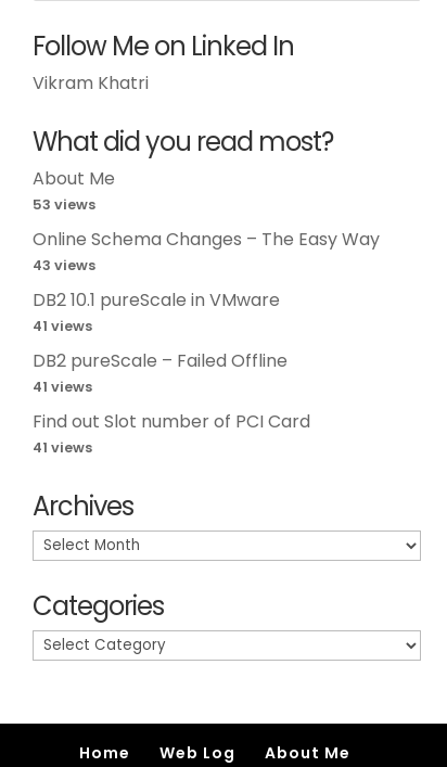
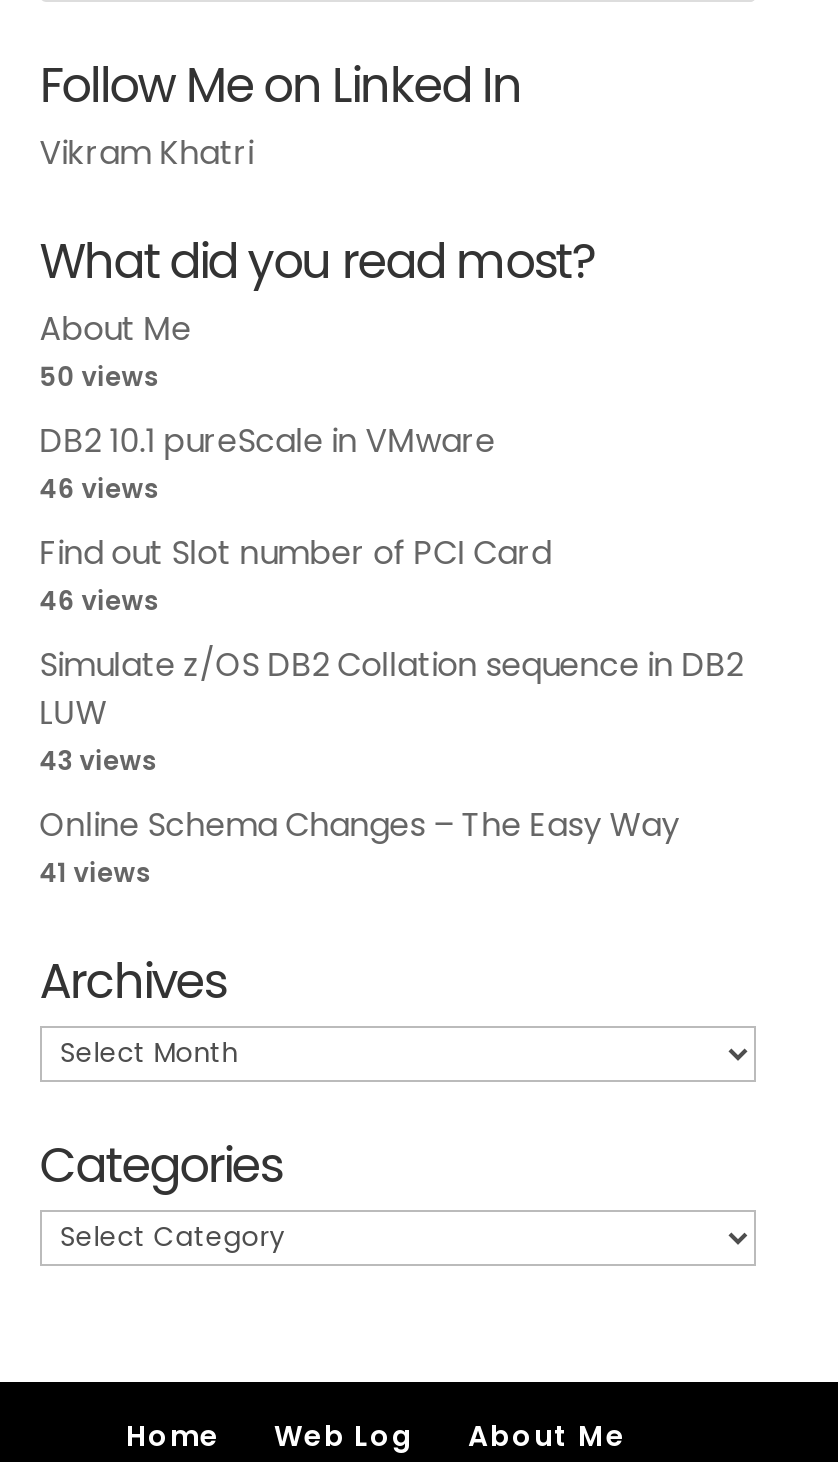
[32,195,95,214] 53 views -> [40,360,744,736] 50 views | 46 views | 46 views | Simulate z/OS DB2 Collation sequence in DB2 | LUW
moved [32,227,380,252] -> [40,802,680,848]: Online Schema Changes – The Easy Way
moved [32,256,280,312] -> [40,418,496,778]: 43 views | DB2 10.1 pureScale in VMware
[32,317,287,396] 41 views | DB2 pureScale – Failed Offline | 41 views -> none
moved [32,409,310,434] -> [40,530,552,576]: Find out Slot number of PCI Card

